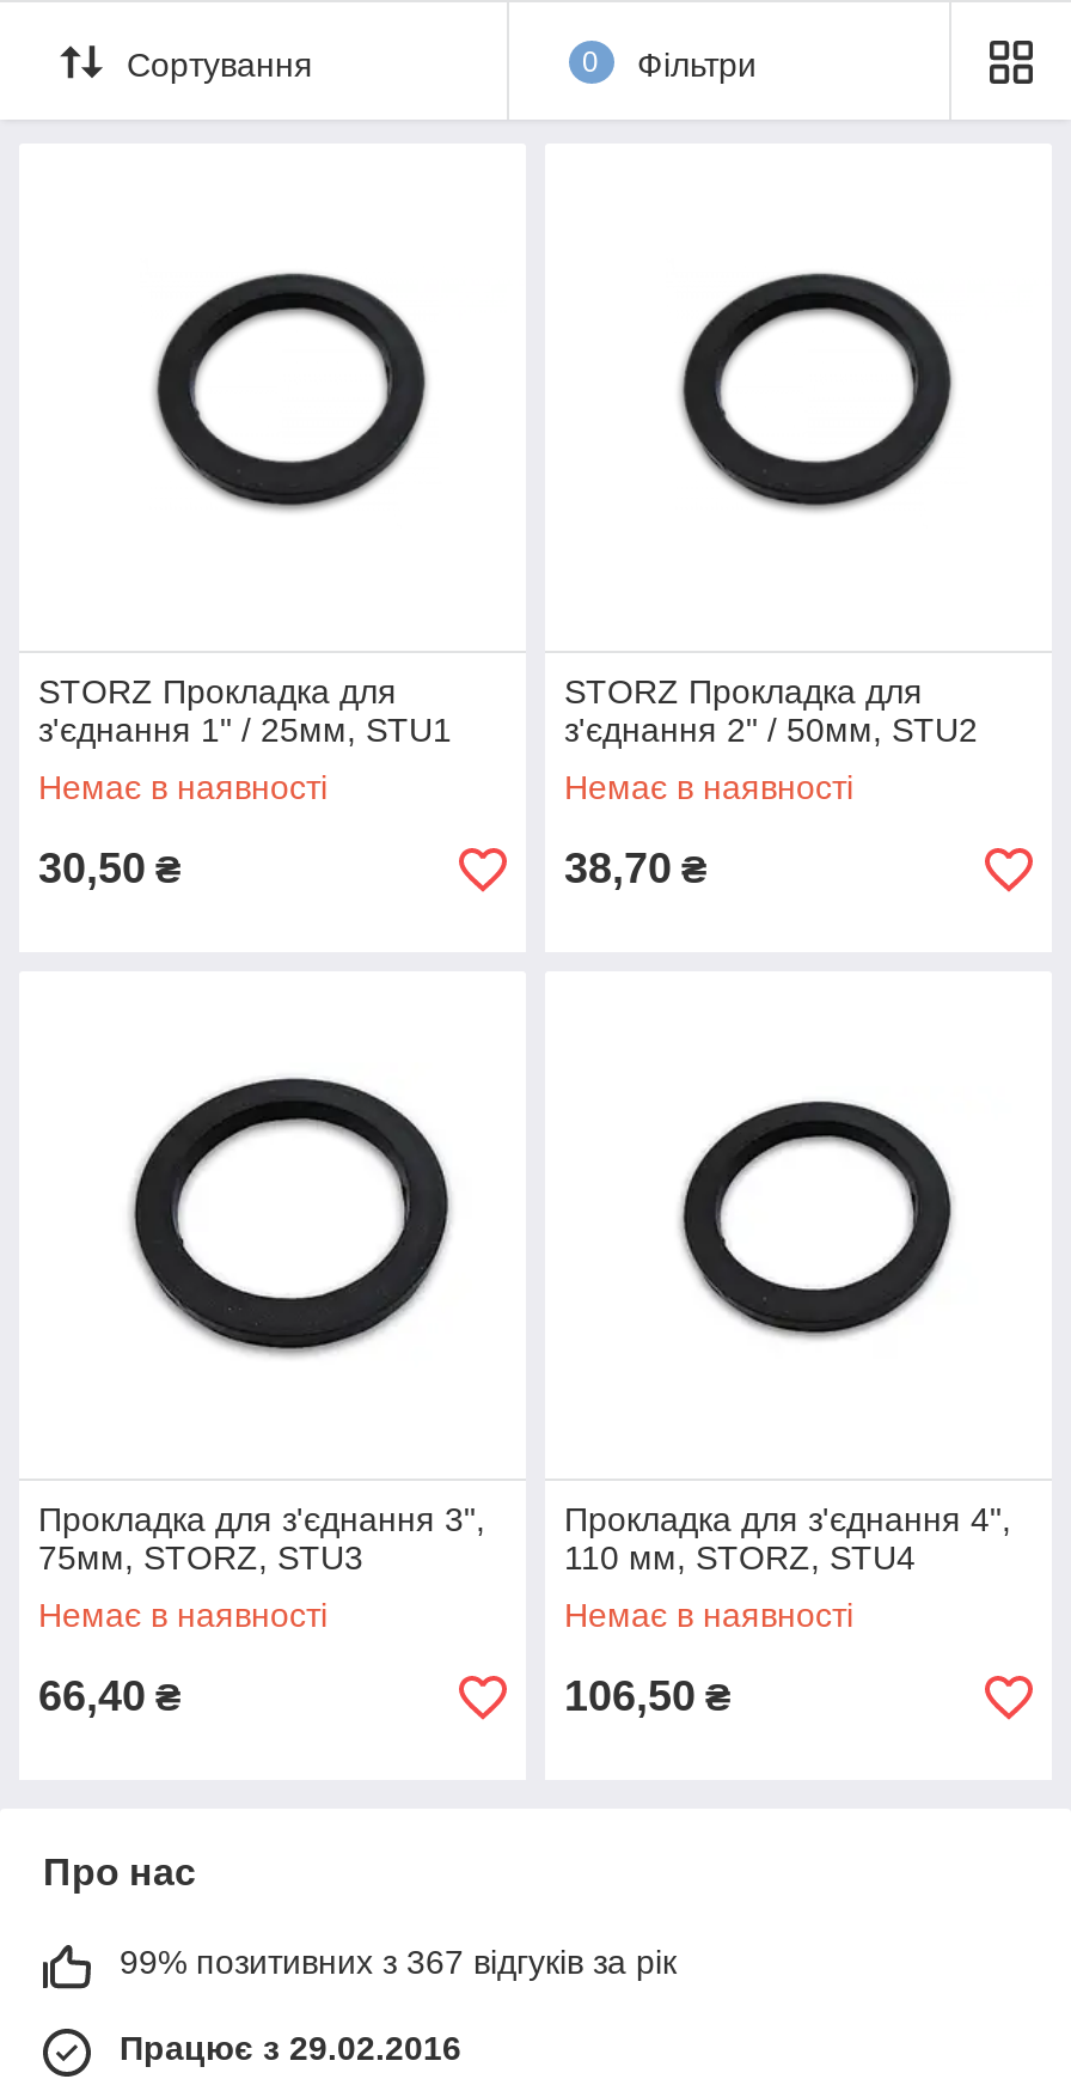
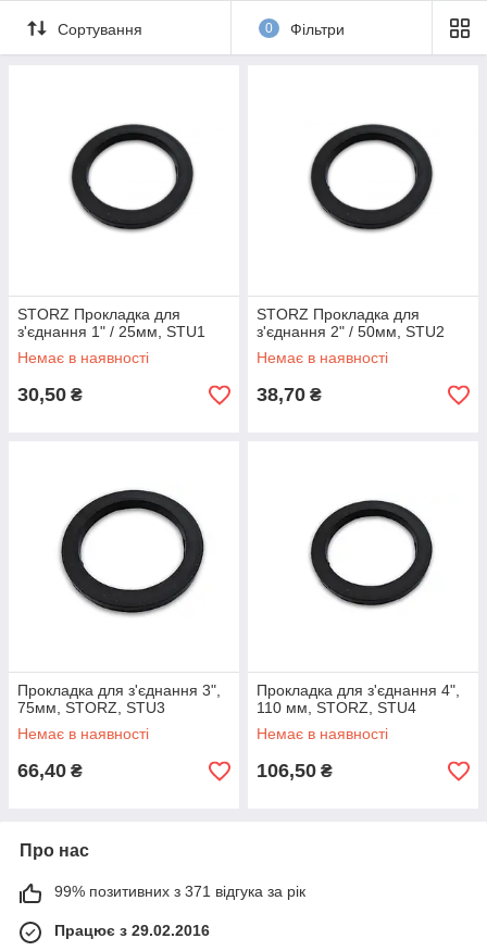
[120,1943,677,1981] 99% позитивних з 367 відгуків за рік -> [54,883,305,900] 99% позитивних з 371 відгука за рік

